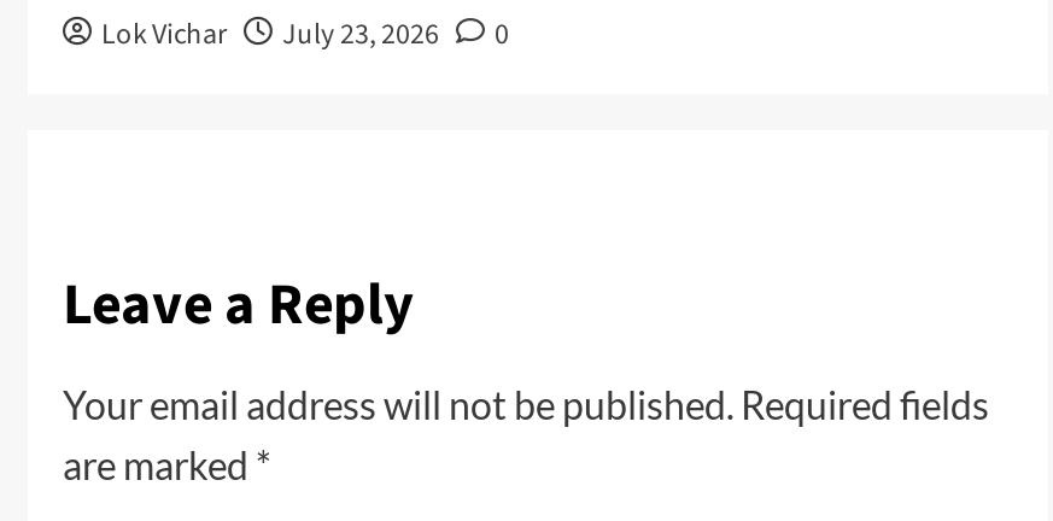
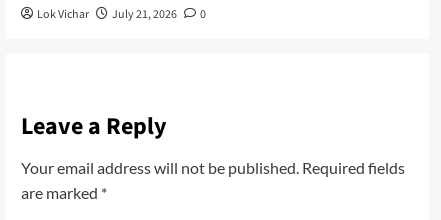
[101,14,509,55] Lok Vichar July 23, 2026 0 -> [36,6,205,23] Lok Vichar July 21, 2026 0

